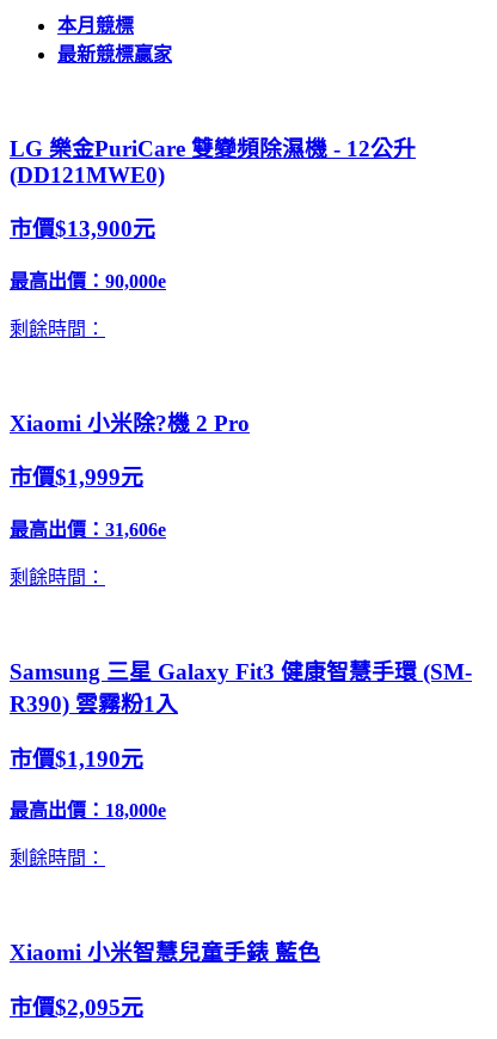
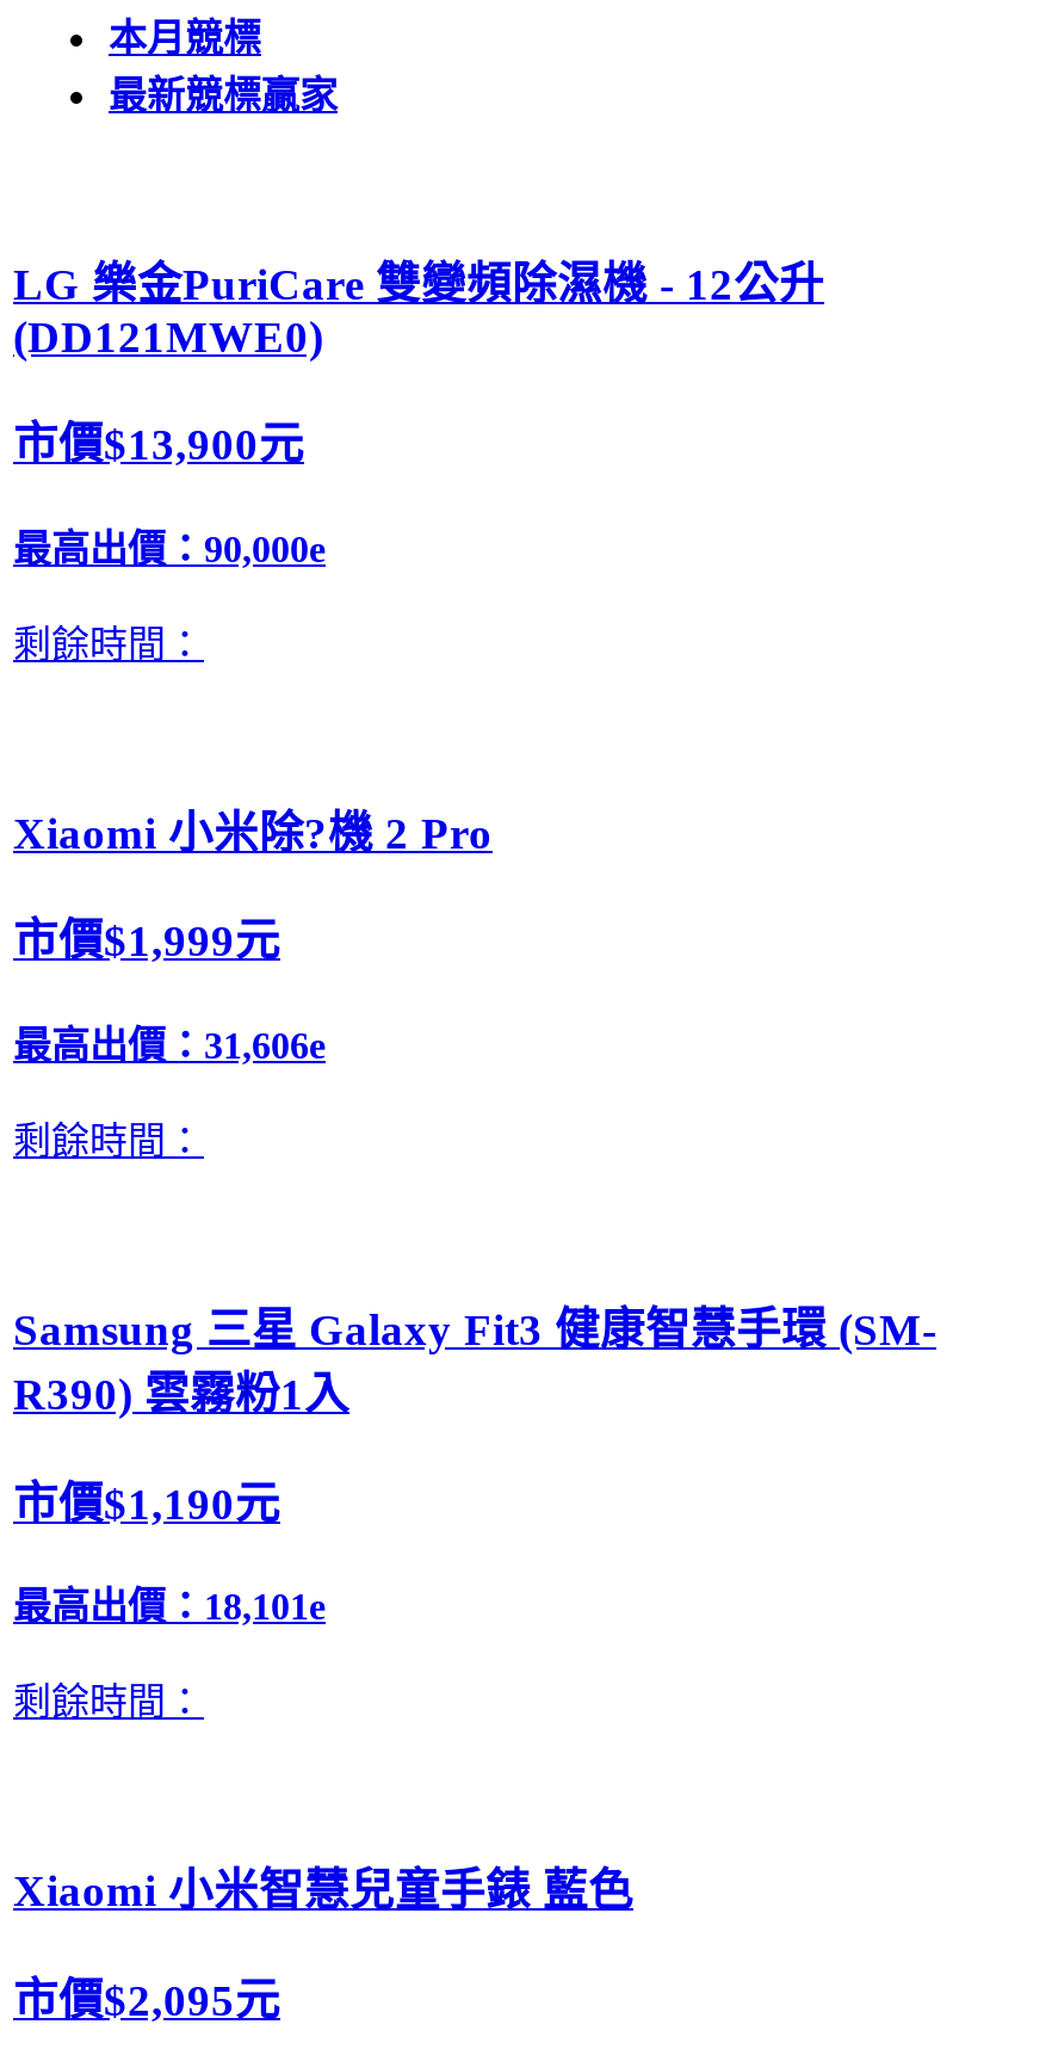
[10,801,166,821] 最高出價：18,000e -> [13,1587,326,1627] 最高出價：18,101e

